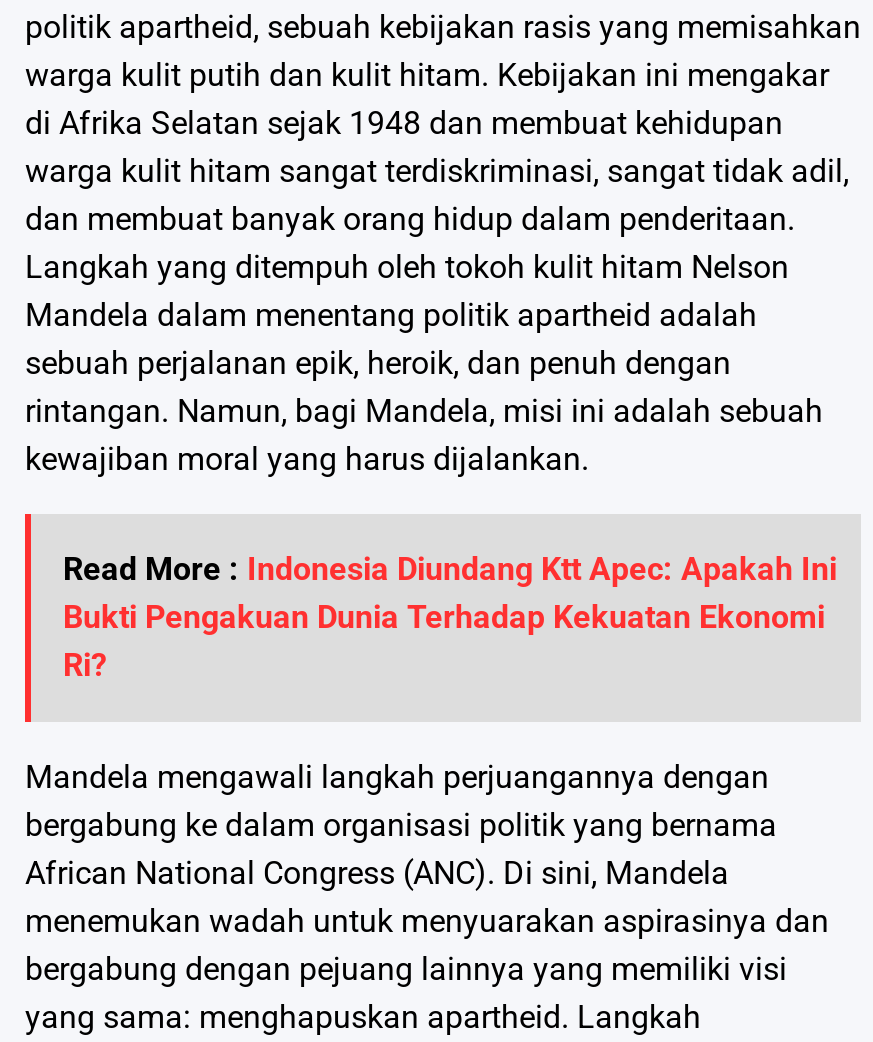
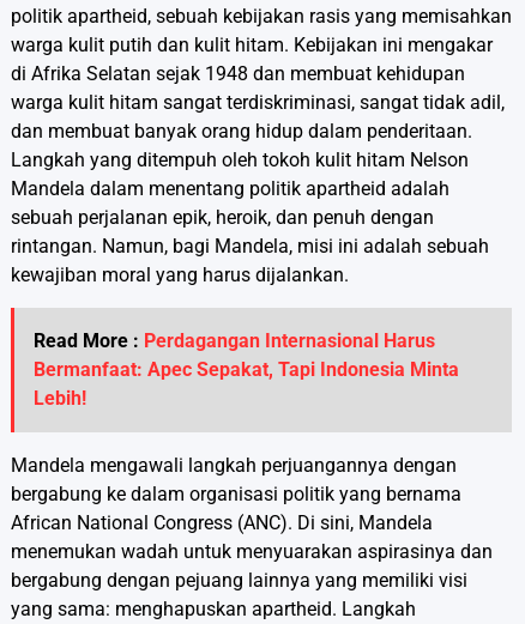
[63,549,837,683] Read More : Indonesia Diundang Ktt Apec: Apakah Ini | Bukti Pengakuan Dunia Terhadap Kekuatan Ekonomi | Ri? -> [34,329,459,409] Read More : Perdagangan Internasional Harus | Bermanfaat: Apec Sepakat, Tapi Indonesia Minta | Lebih!

